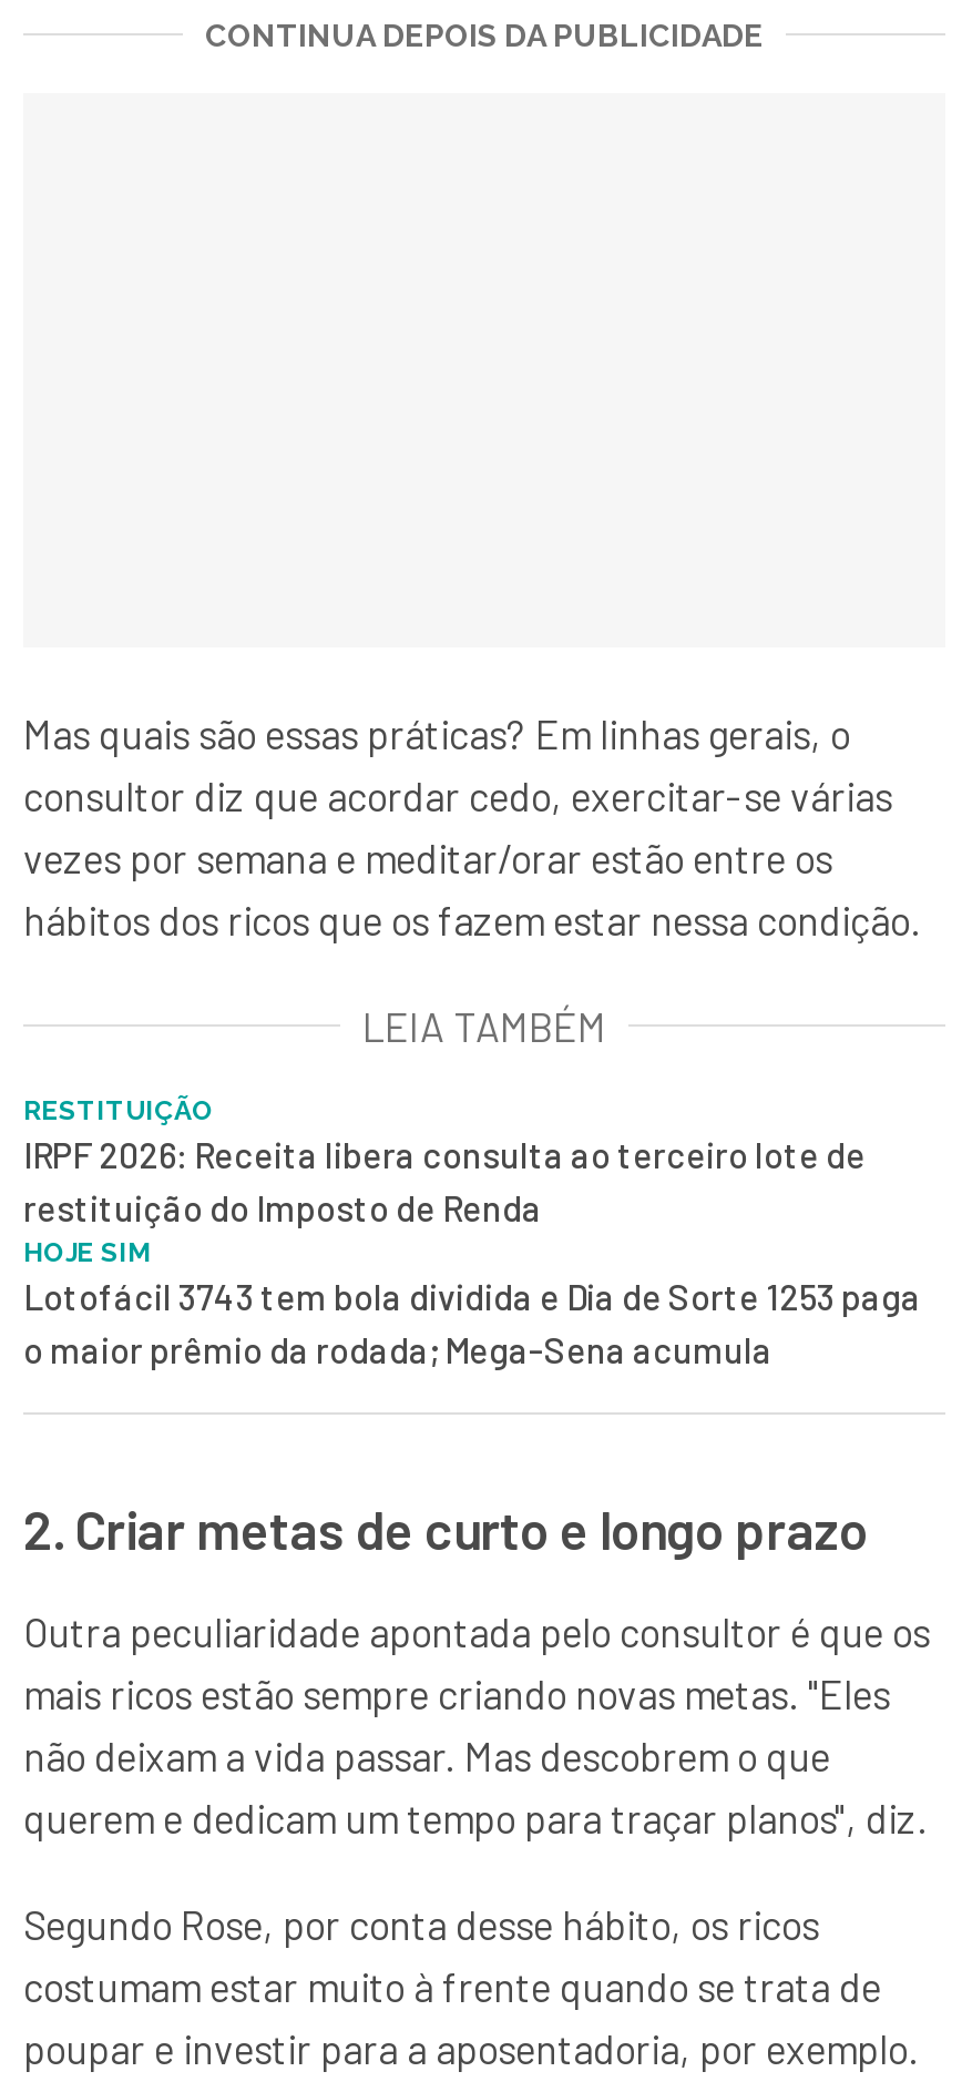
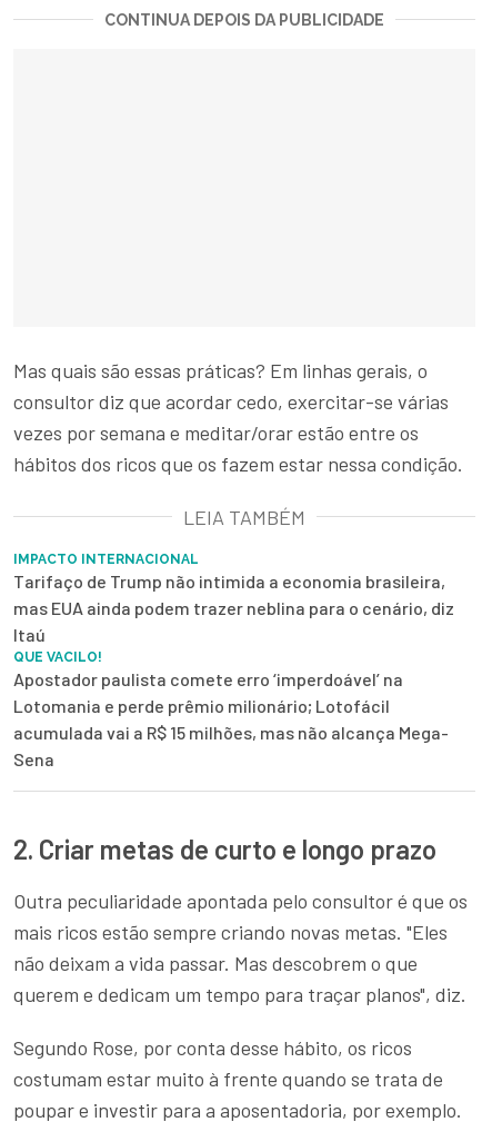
[23,1095,921,1370] RESTITUIÇÃO | IRPF 2026: Receita libera consulta ao terceiro lote de | restituição do Imposto de Renda | HOJE SIM | Lotofácil 3743 tem bola dividida e Dia de Sorte 1253 paga | o maior prêmio da rodada; Mega-Sena acumula -> [13,551,454,769] IMPACTO INTERNACIONAL | Tarifaço de Trump não intimida a economia brasileira, | mas EUA ainda podem trazer neblina para o cenário, diz | Itaú | QUE VACILO! | Apostador paulista comete erro ‘imperdoável’ na | Lotomania e perde prêmio milionário; Lotofácil | acumulada vai a R$ 15 milhões, mas não alcança Mega- | Sena

